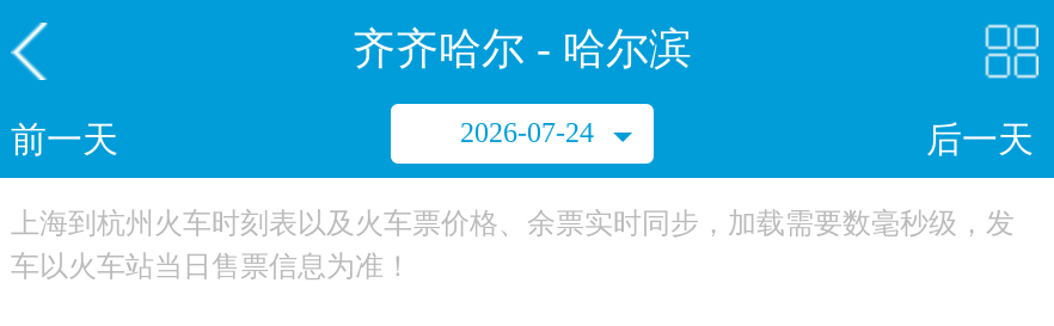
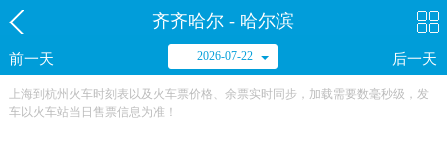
[460,116,601,149] 2026-07-24 -> [197,49,256,63] 2026-07-22

